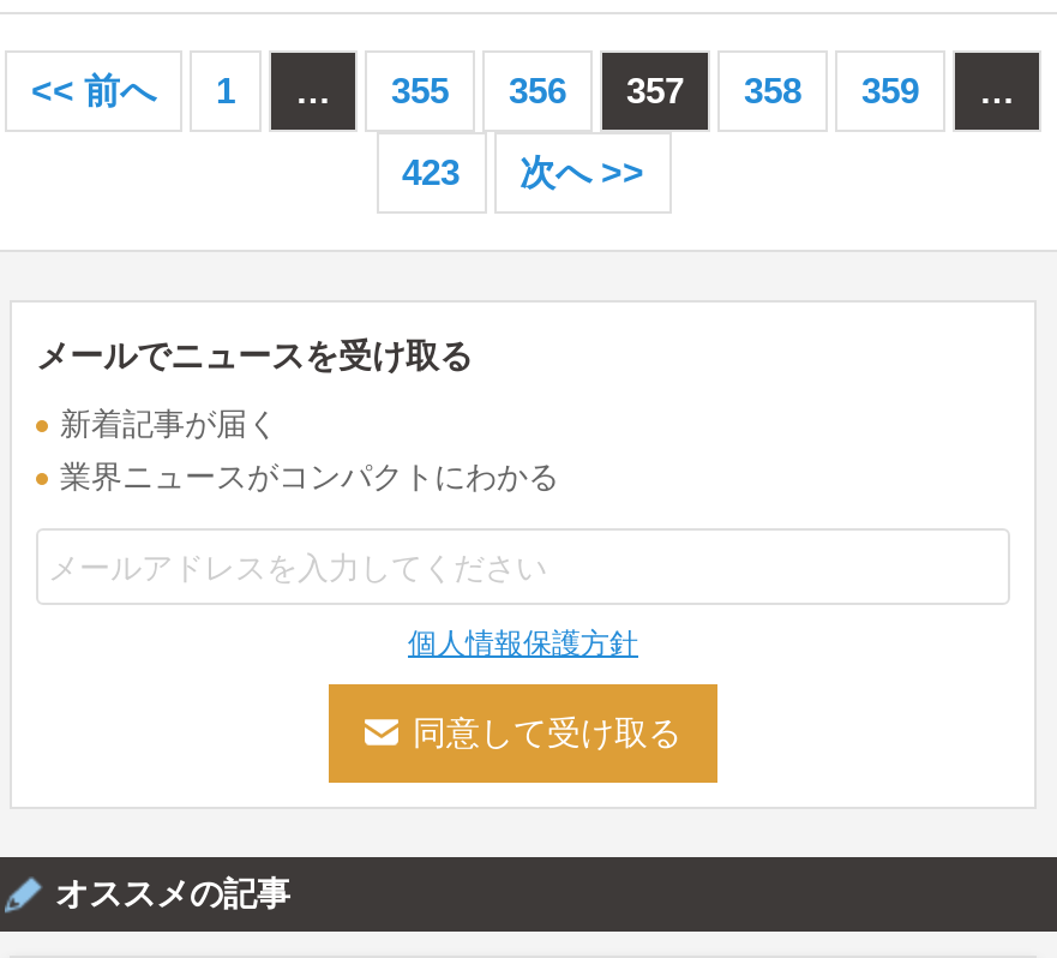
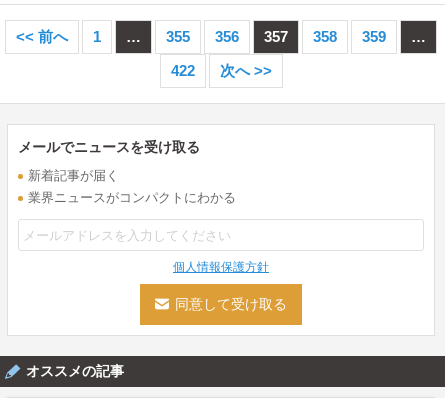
[402,151,644,192] 423 次へ >> -> [170,62,271,79] 422 次へ >>

